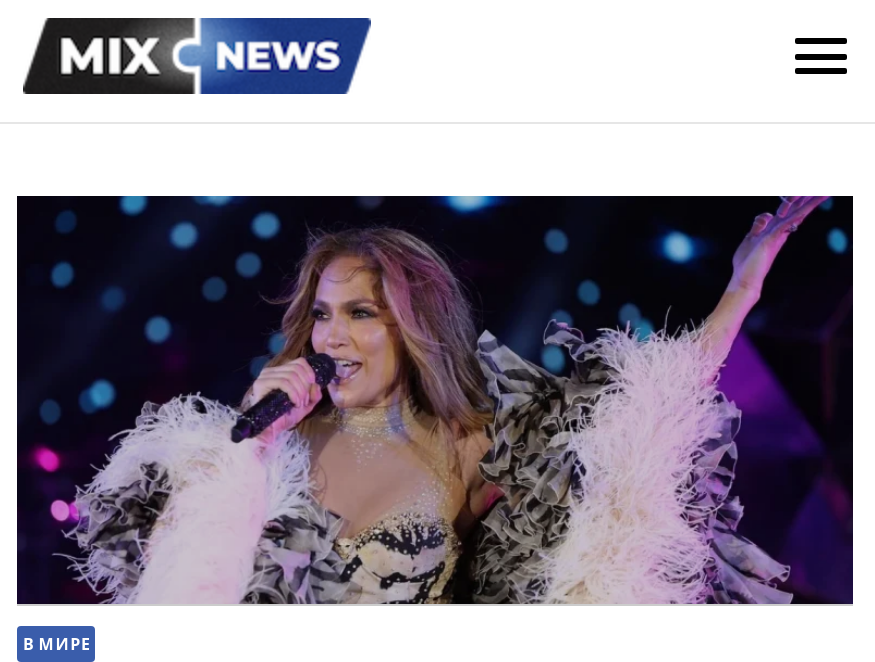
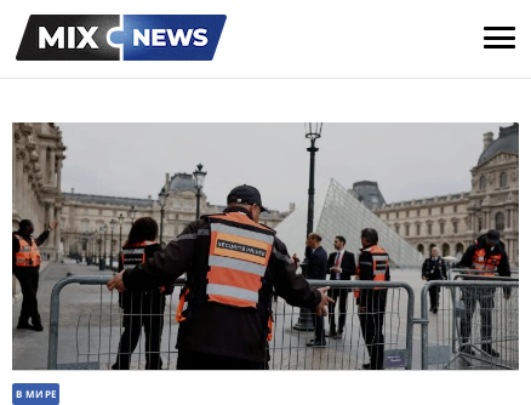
[15,194,855,606] [image] -> [11,121,520,371] [image]

